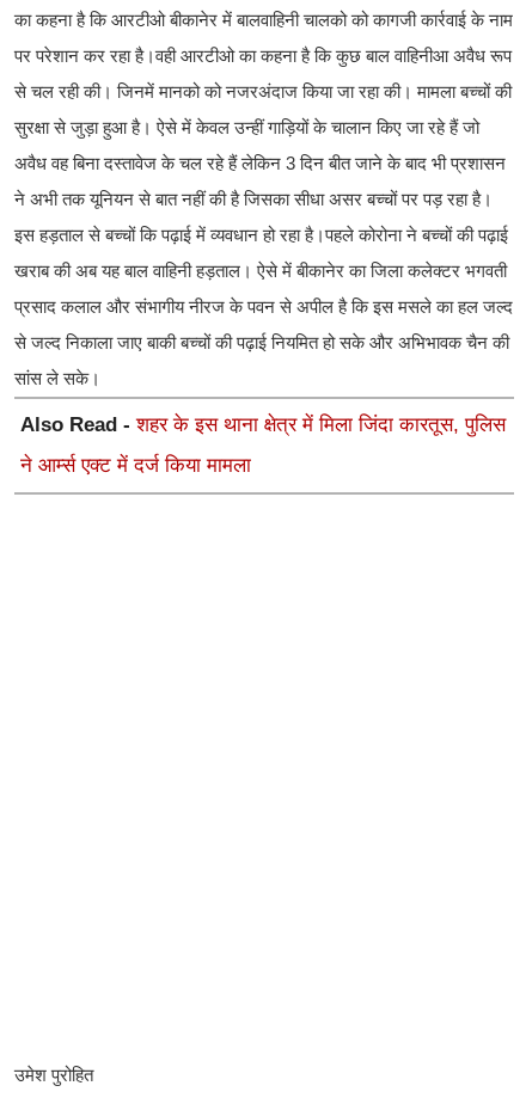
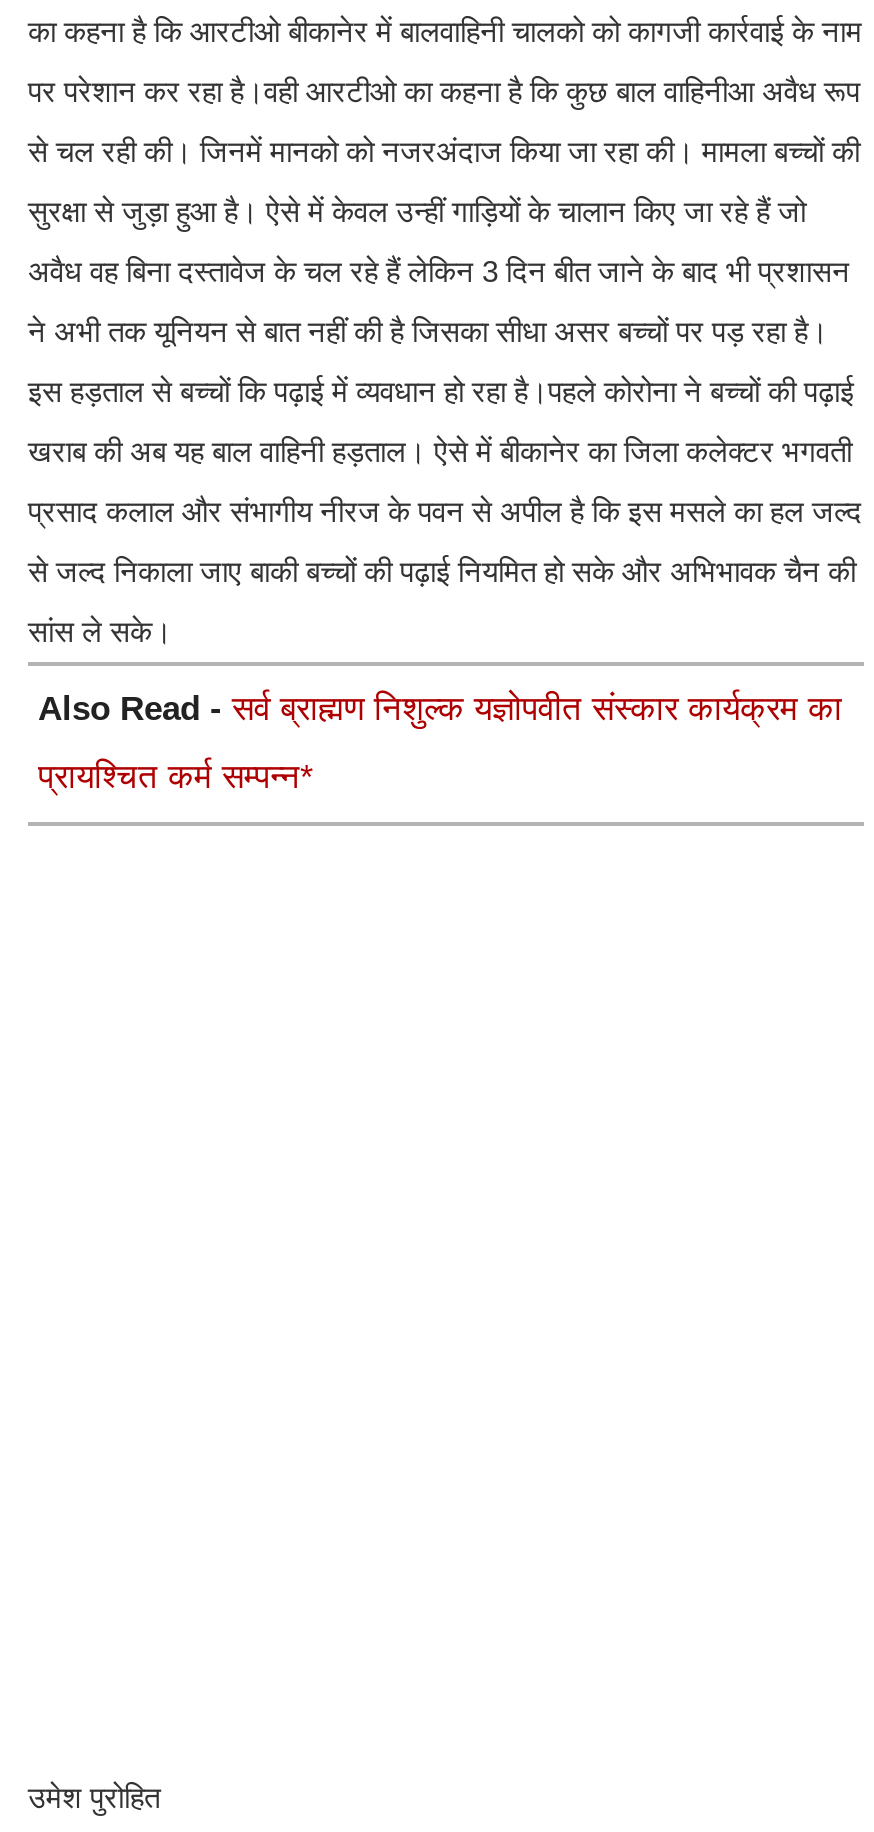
[20,413,506,436] Also Read - शहर के इस थाना क्षेत्र में मिला जिंदा कारतूस, पुलिस -> [38,689,842,727] Also Read - सर्व ब्राह्मण निशुल्क यज्ञोपवीत संस्कार कार्यक्रम का
[20,454,251,476] ने आर्म्स एक्ट में दर्ज किया मामला -> [38,757,314,795] प्रायश्चित कर्म सम्पन्न*

